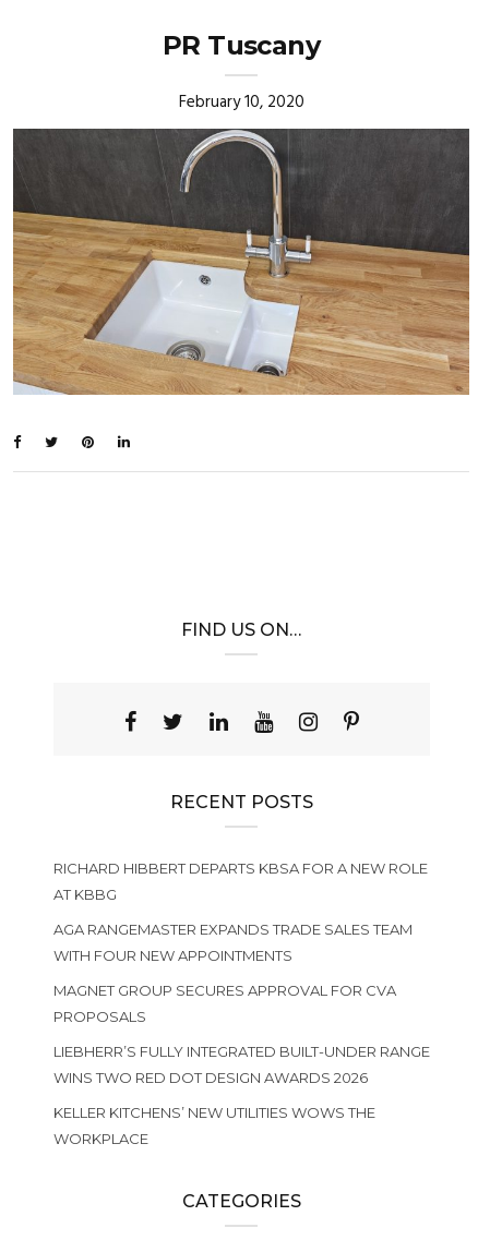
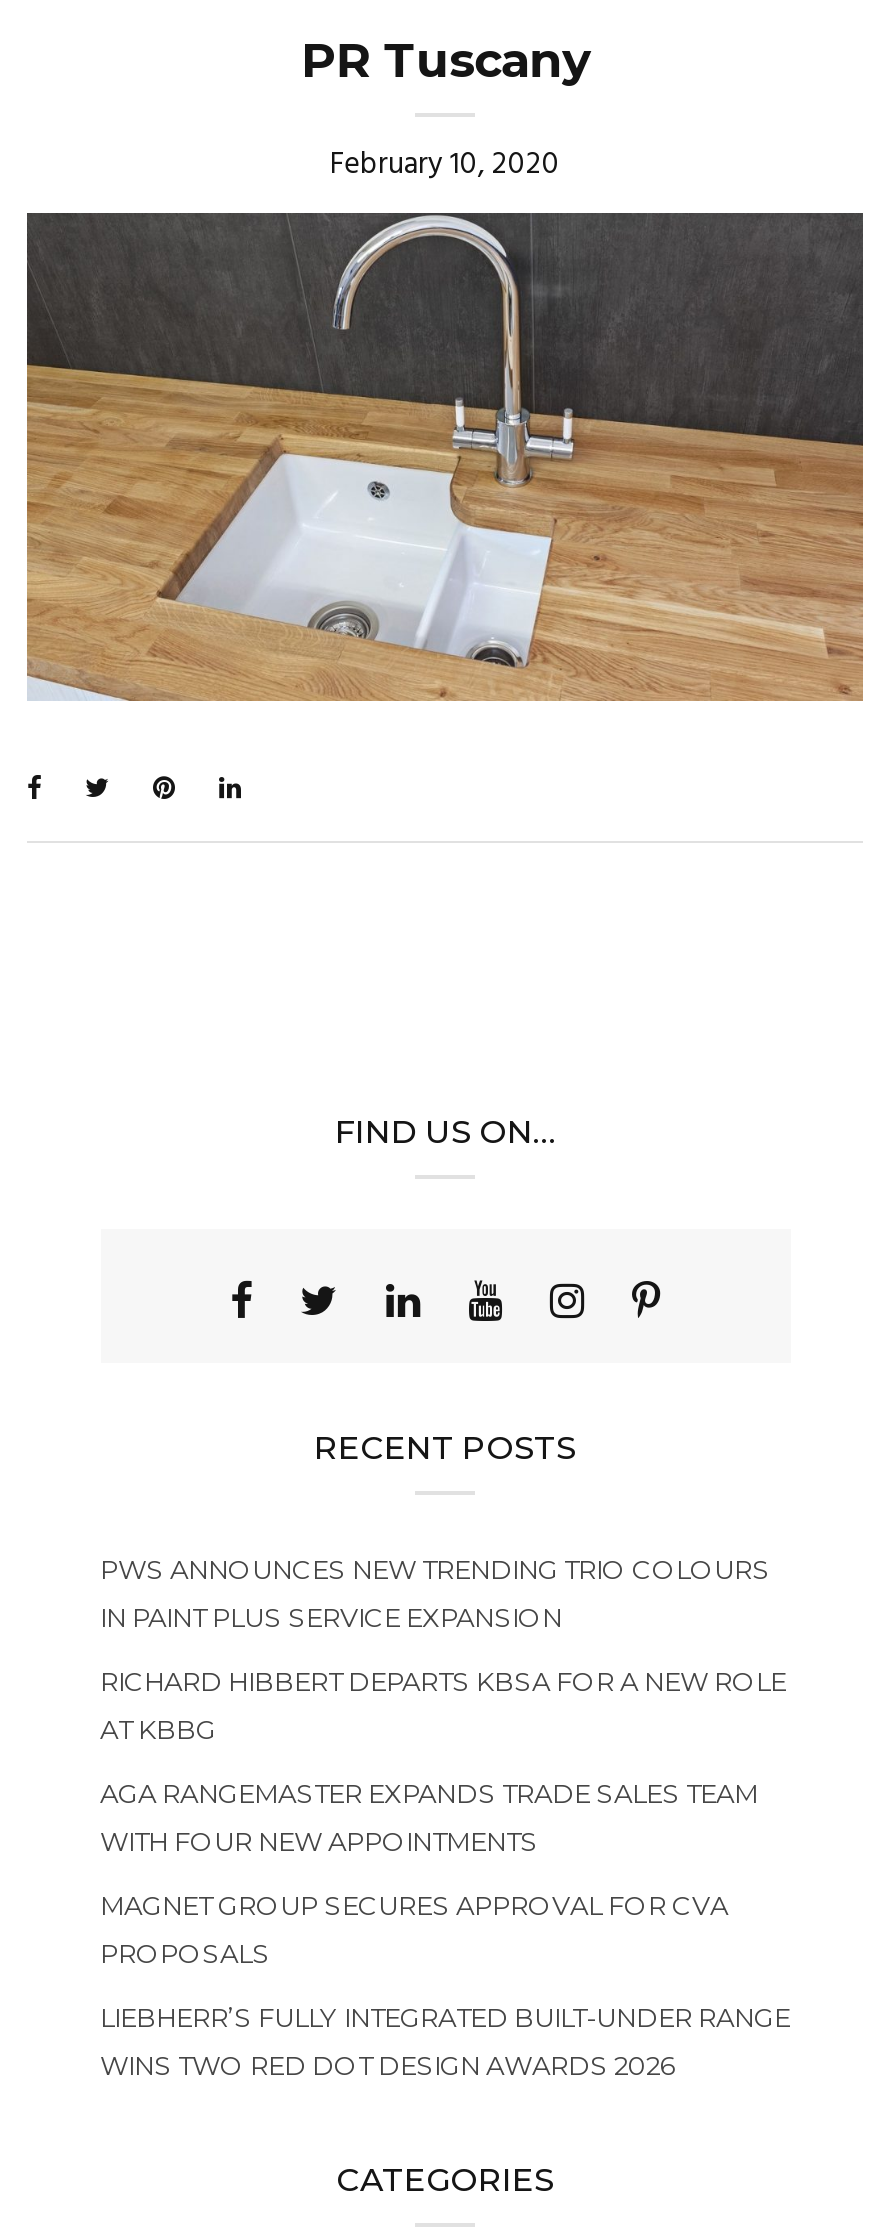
none -> [100,1553,770,1633] PWS ANNOUNCES NEW TRENDING TRIO COLOURS | IN PAINT PLUS SERVICE EXPANSION
moved [53,859,429,1086] -> [100,1665,790,2081]: RICHARD HIBBERT DEPARTS KBSA FOR A NEW ROLE | AT KBBG | AGA RANGEMASTER EXPANDS TRADE SALES TEAM | WITH FOUR NEW APPOINTMENTS | MAGNET GROUP SECURES APPROVAL FOR CVA | PROPOSALS | LIEBHERR’S FULLY INTEGRATED BUILT-UNDER RANGE | WINS TWO RED DOT DESIGN AWARDS 2026
[53,1104,375,1147] KELLER KITCHENS’ NEW UTILITIES WOWS THE | WORKPLACE -> none

